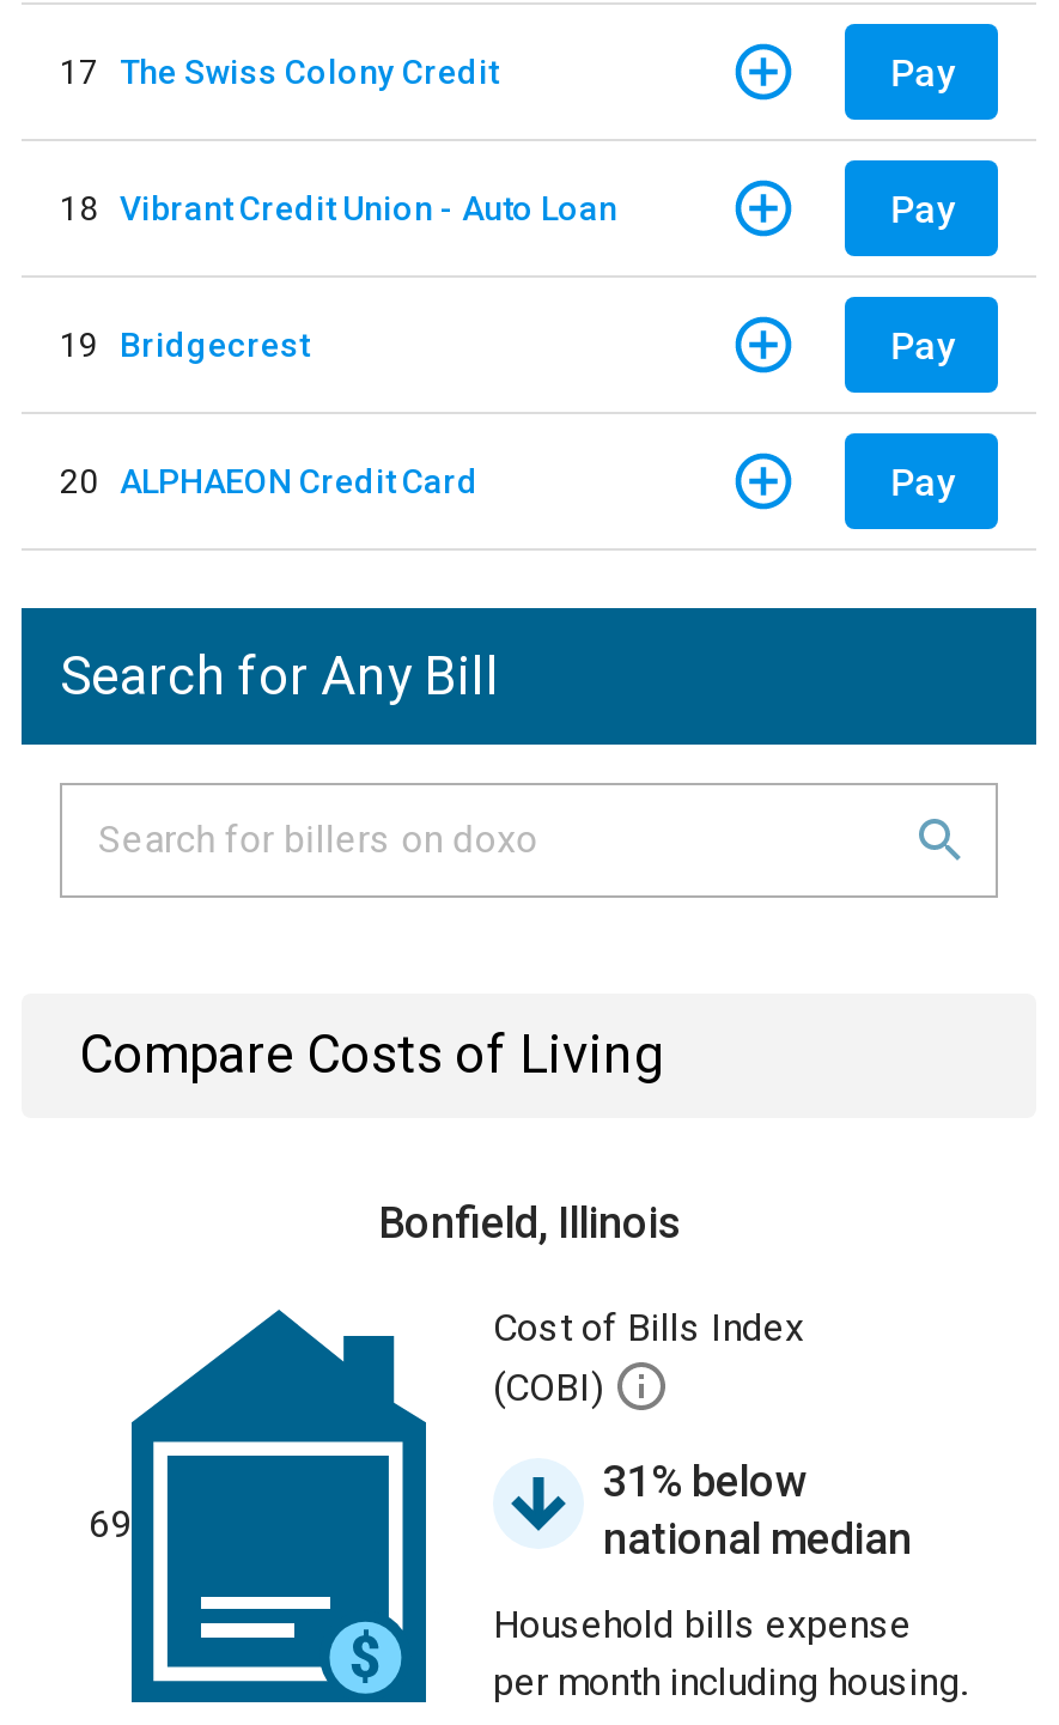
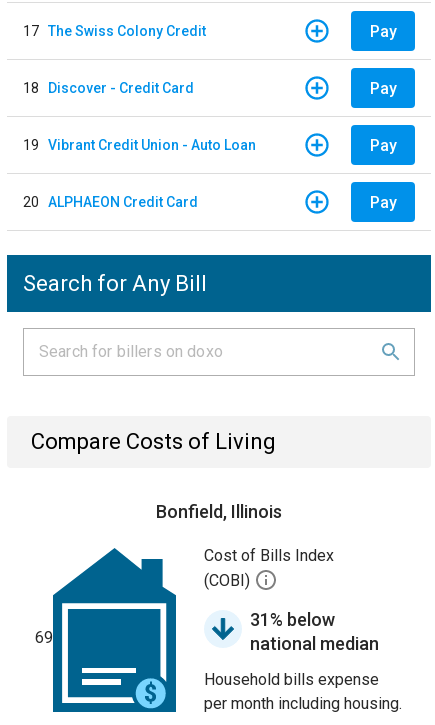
[60,188,617,226] 18 Vibrant Credit Union - Auto Loan -> [23,79,194,95] 18 Discover - Credit Card
[60,324,309,363] 19 Bridgecrest -> [23,136,256,152] 19 Vibrant Credit Union - Auto Loan

